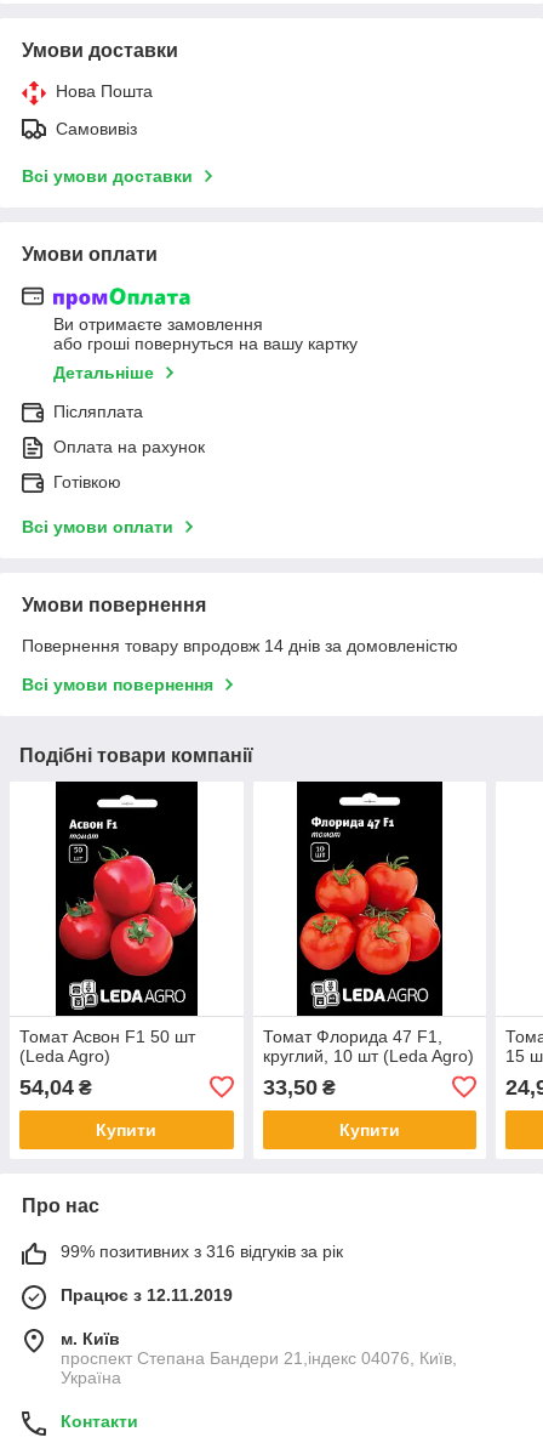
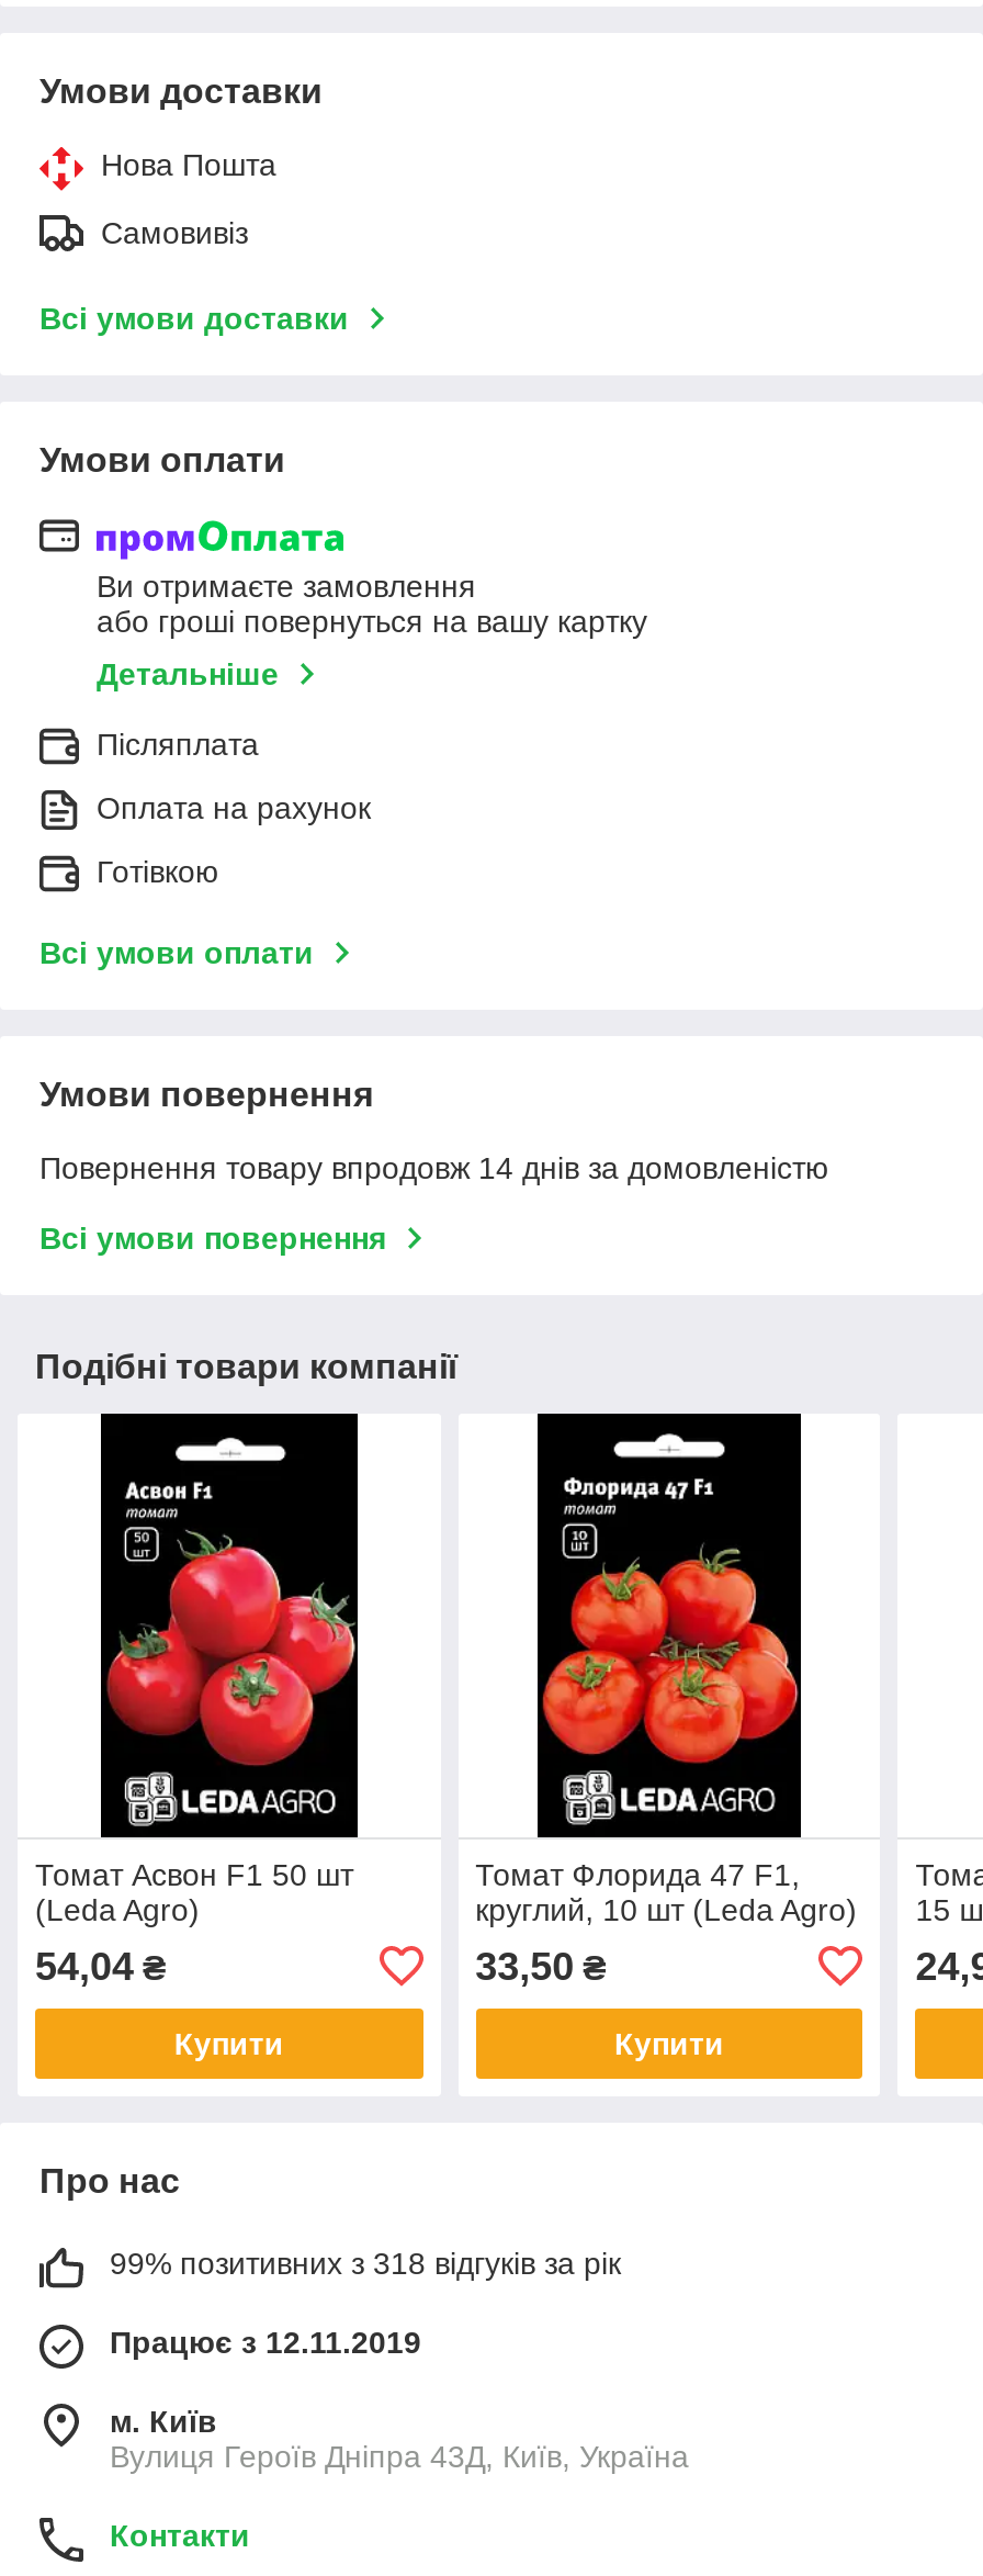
[61,1241,343,1261] 99% позитивних з 316 відгуків за рік -> [110,2245,621,2280] 99% позитивних з 318 відгуків за рік
[61,1348,457,1387] проспект Степана Бандери 21,індекс 04076, Київ, | Україна -> [110,2438,689,2473] Вулиця Героїв Дніпра 43Д, Київ, Україна

